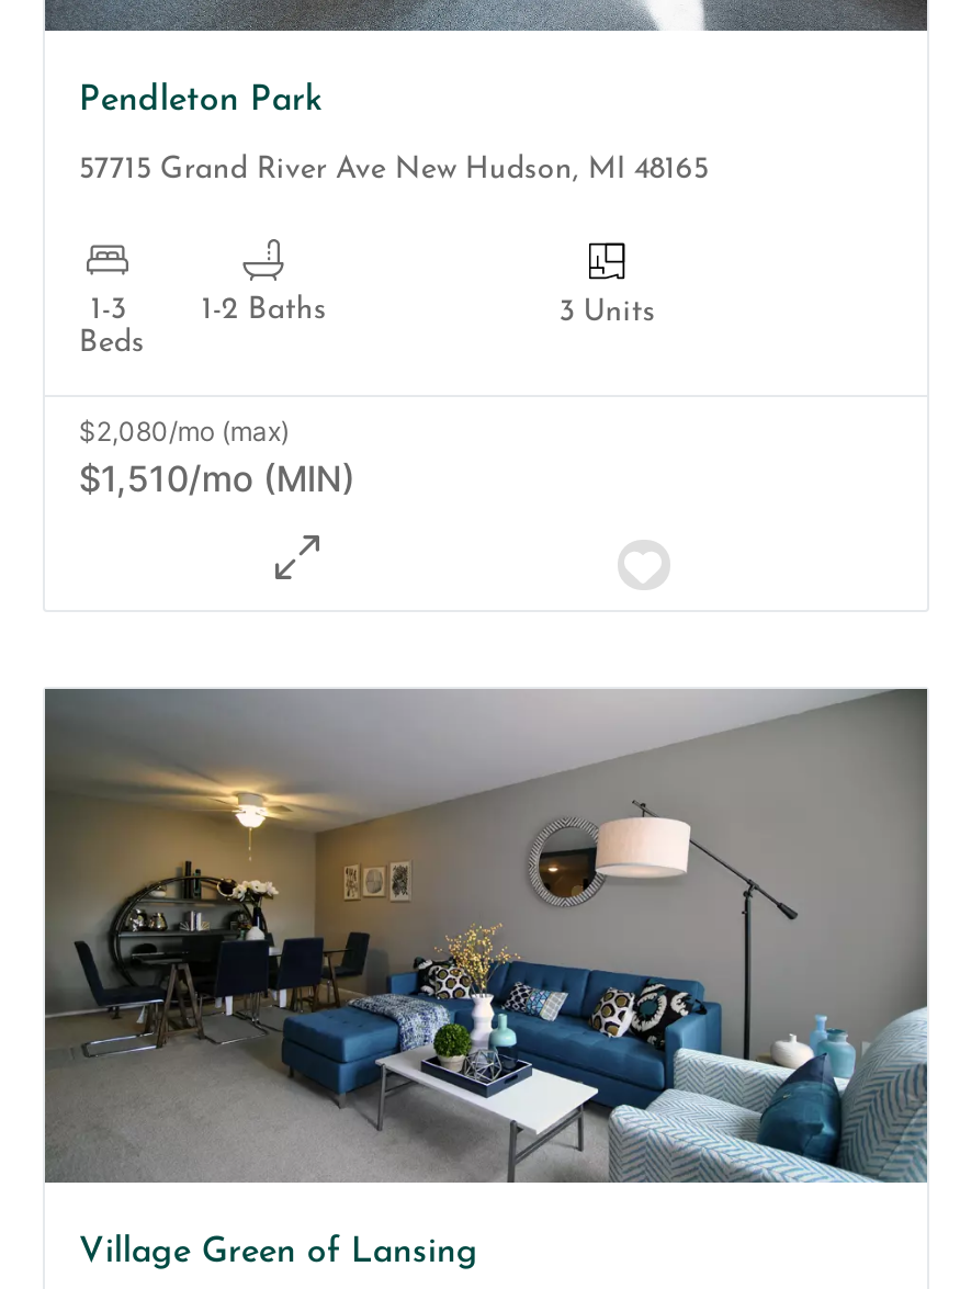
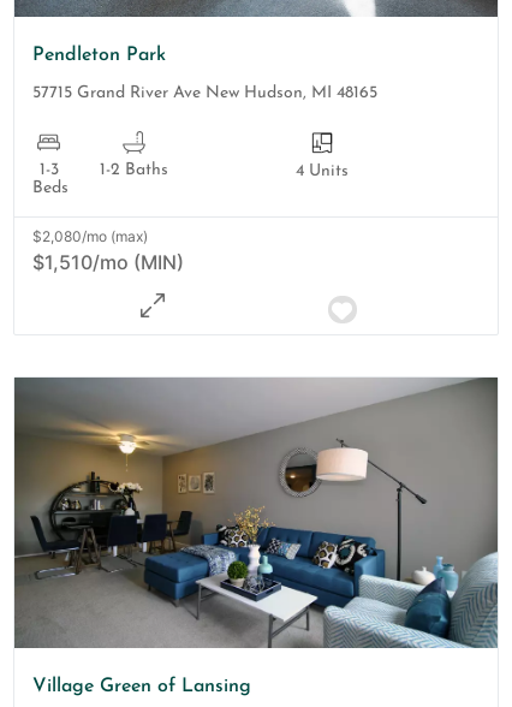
[559,297,656,330] 3 Units -> [296,163,349,181] 4 Units

